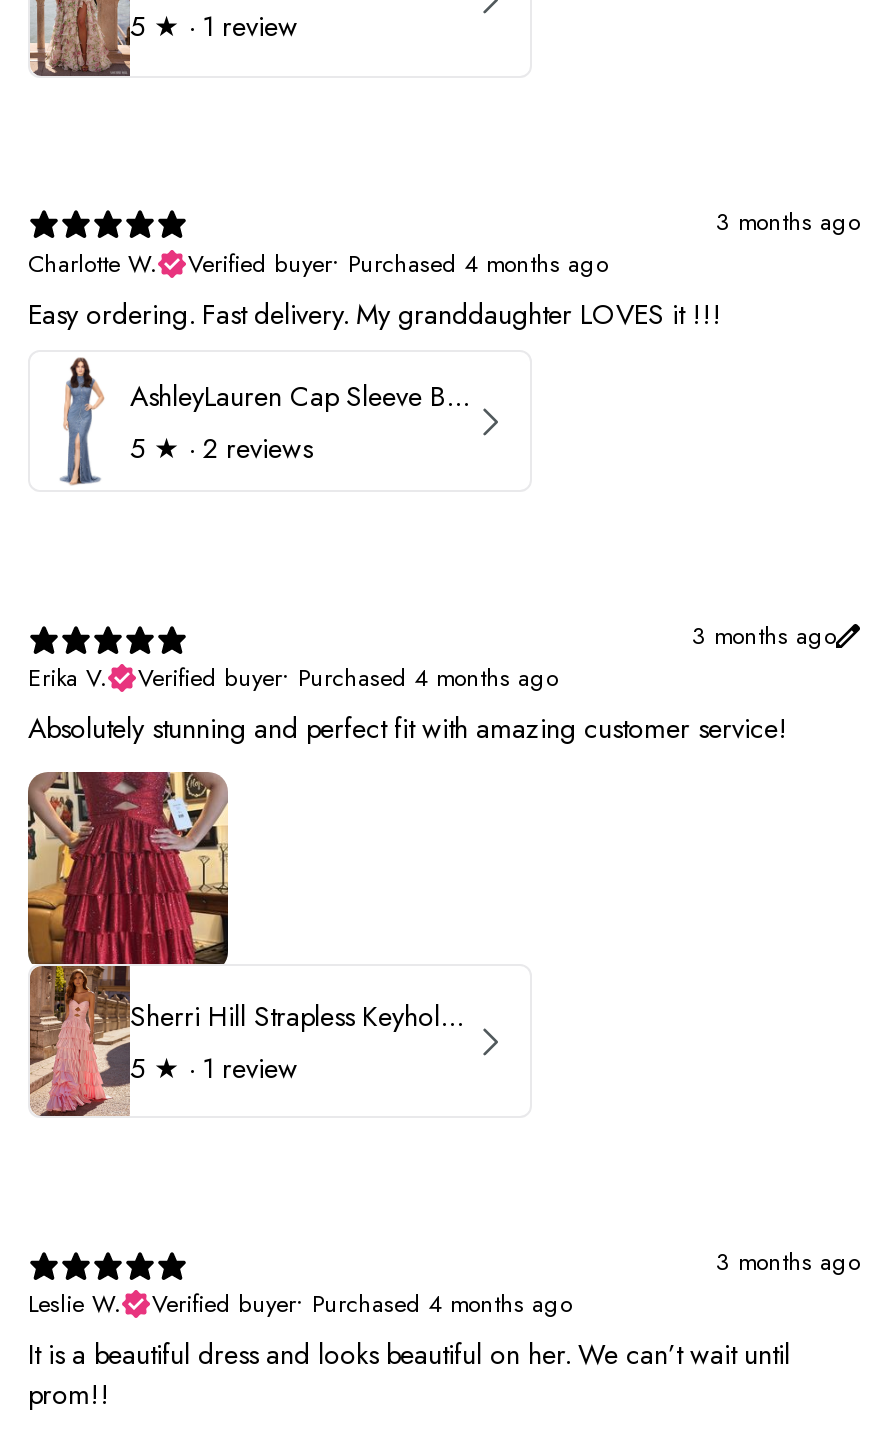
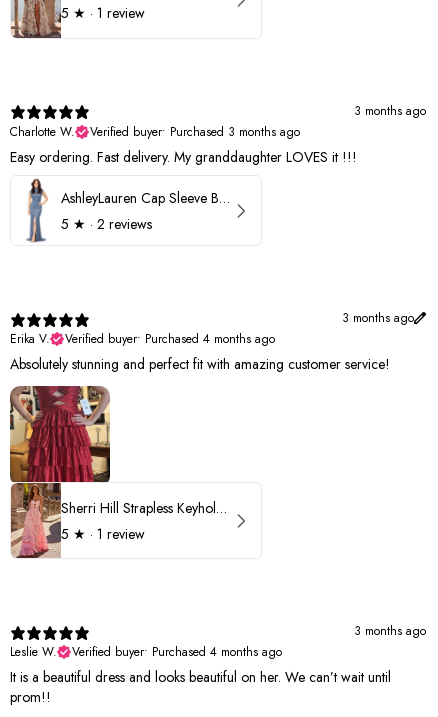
[188,246,608,282] Verified buyer • Purchased 4 months ago -> [90,123,300,141] Verified buyer • Purchased 3 months ago

